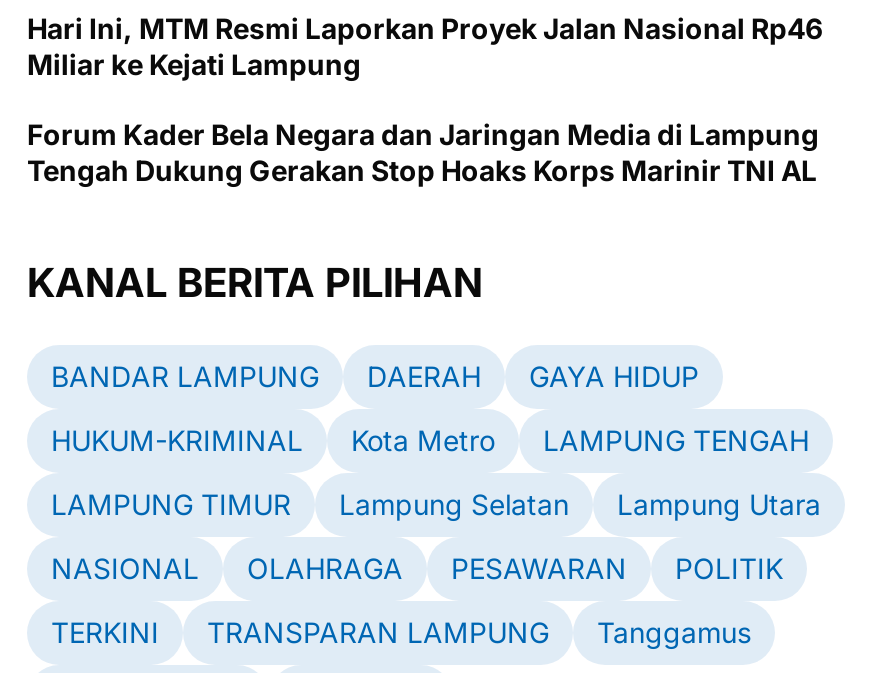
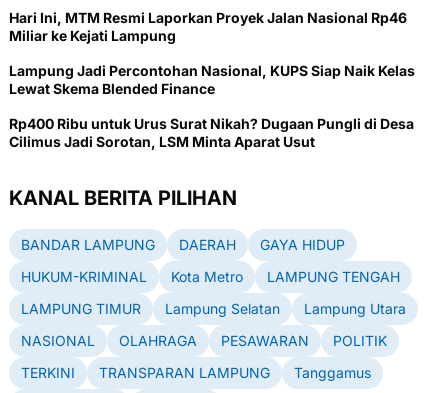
[27,117,819,187] Forum Kader Bela Negara dan Jaringan Media di Lampung | Tengah Dukung Gerakan Stop Hoaks Korps Marinir TNI AL -> [9,62,415,150] Lampung Jadi Percontohan Nasional, KUPS Siap Naik Kelas | Lewat Skema Blended Finance | Rp400 Ribu untuk Urus Surat Nikah? Dugaan Pungli di Desa | Cilimus Jadi Sorotan, LSM Minta Aparat Usut

